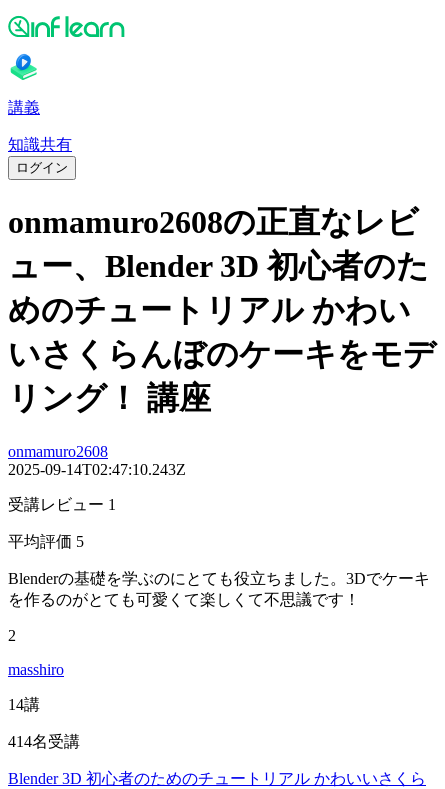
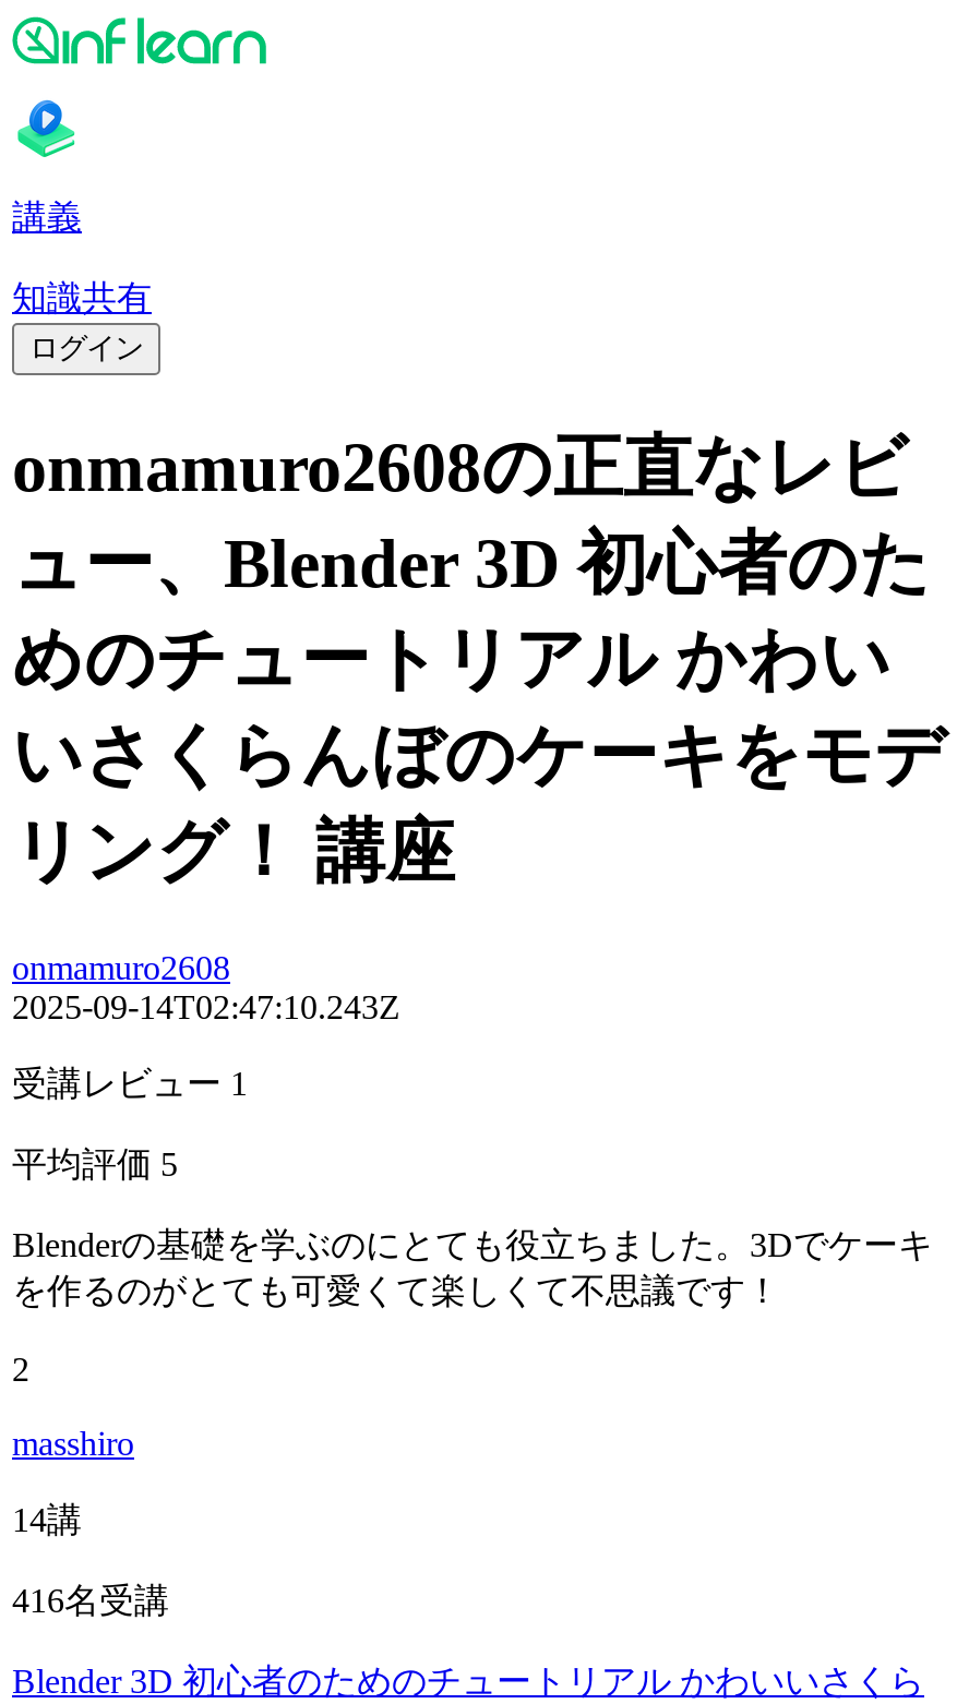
[8,733,80,750] 414名受講 -> [12,1582,169,1619] 416名受講

